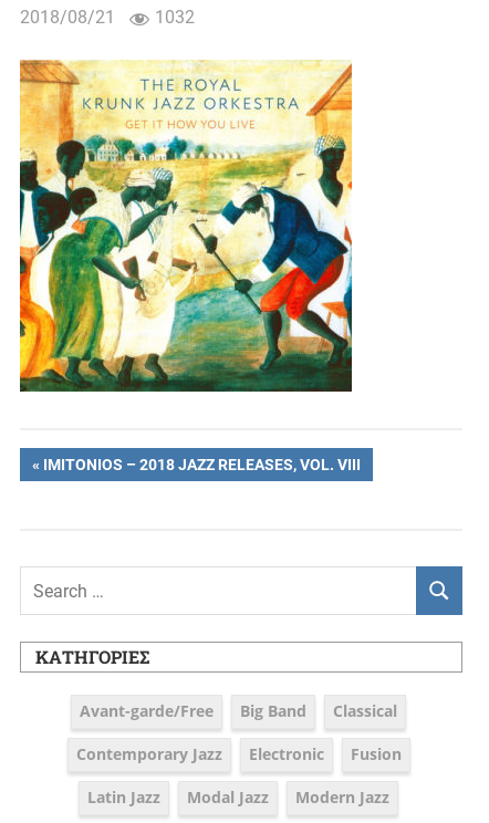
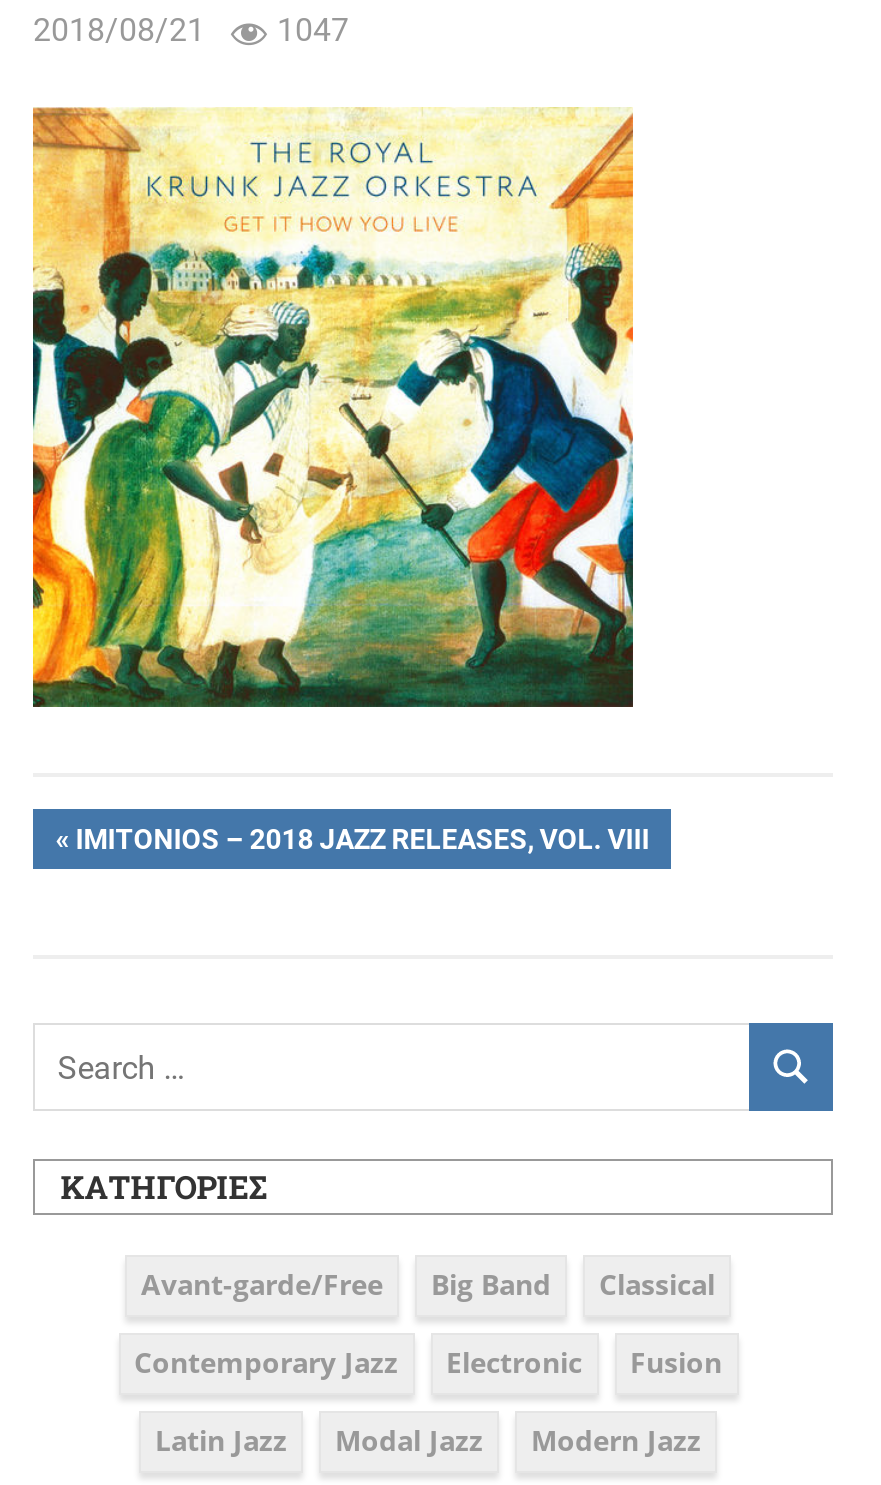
[20,7,195,28] 2018/08/21 1032 -> [33,11,349,49] 2018/08/21 1047

